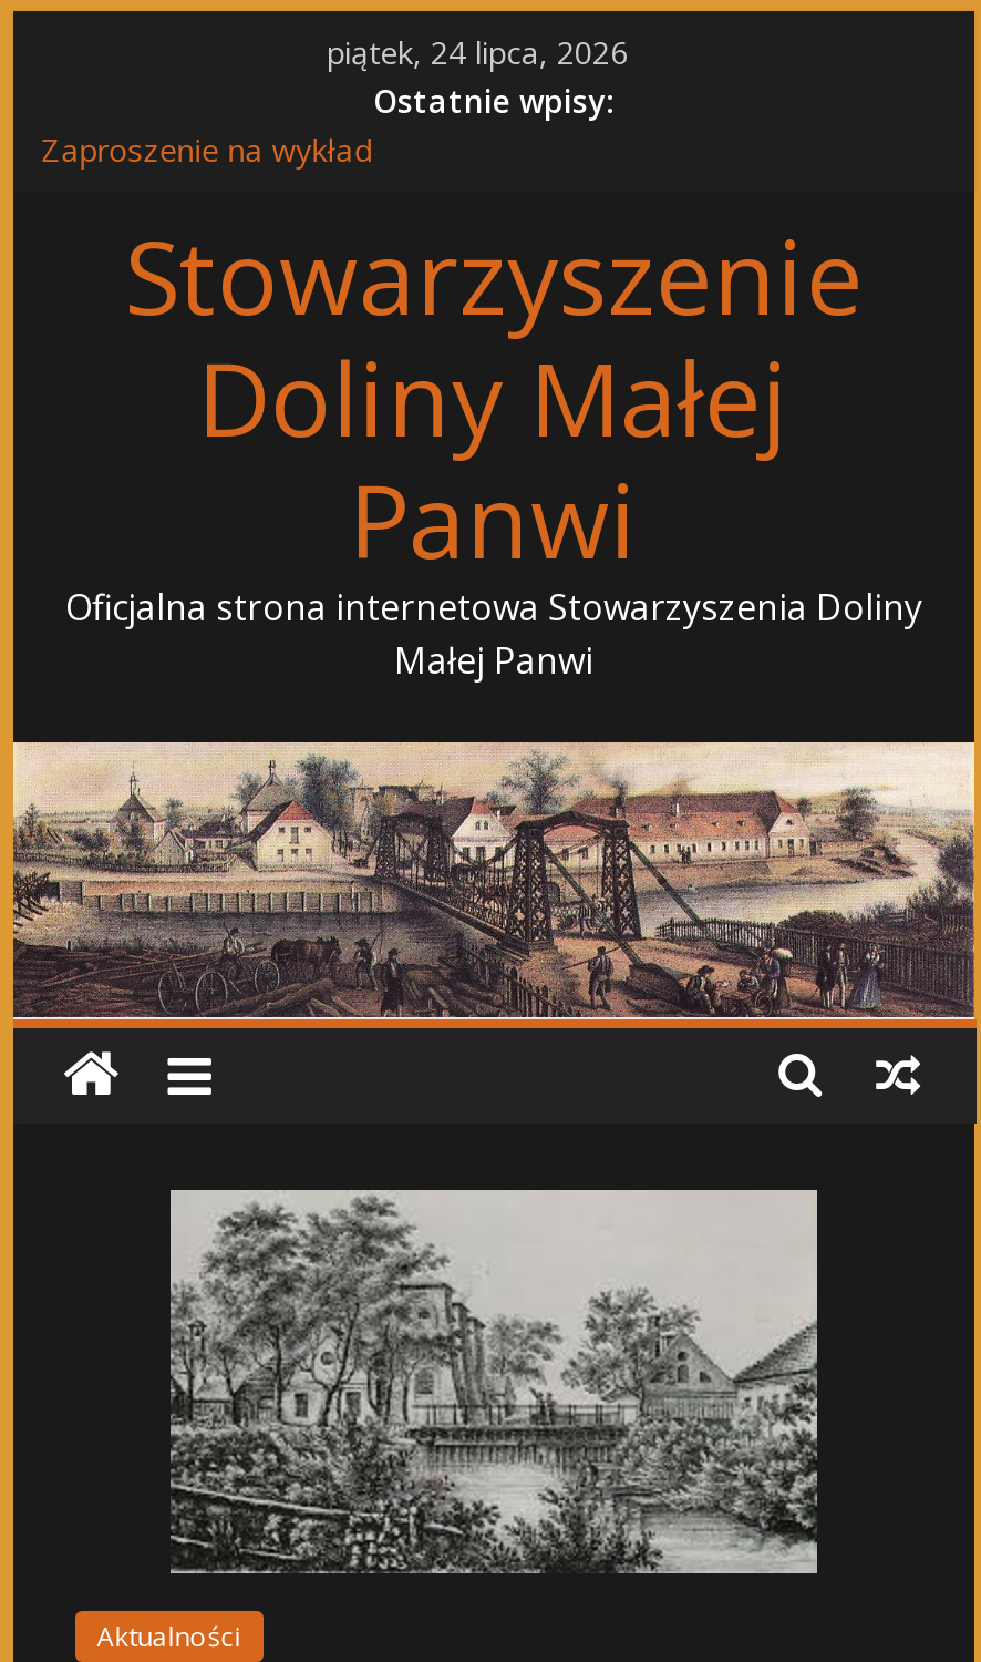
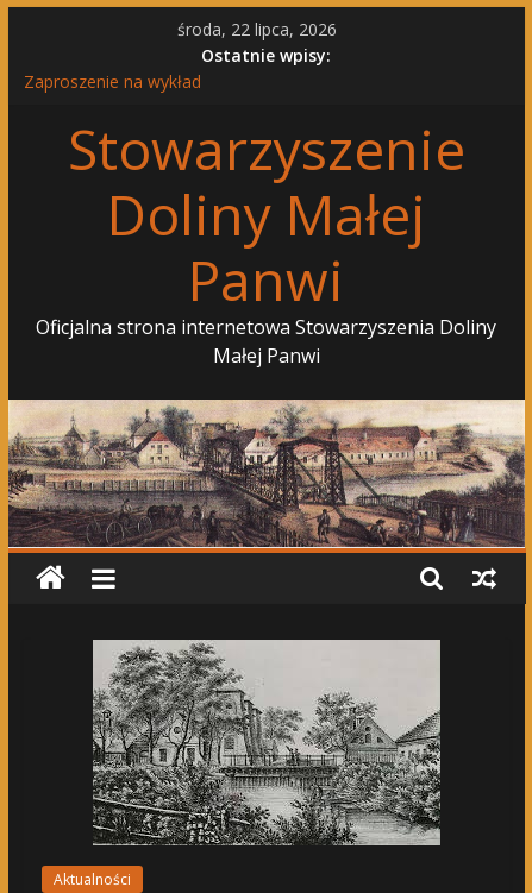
[327,31,628,73] piątek, 24 lipca, 2026 -> [178,18,337,40] środa, 22 lipca, 2026

